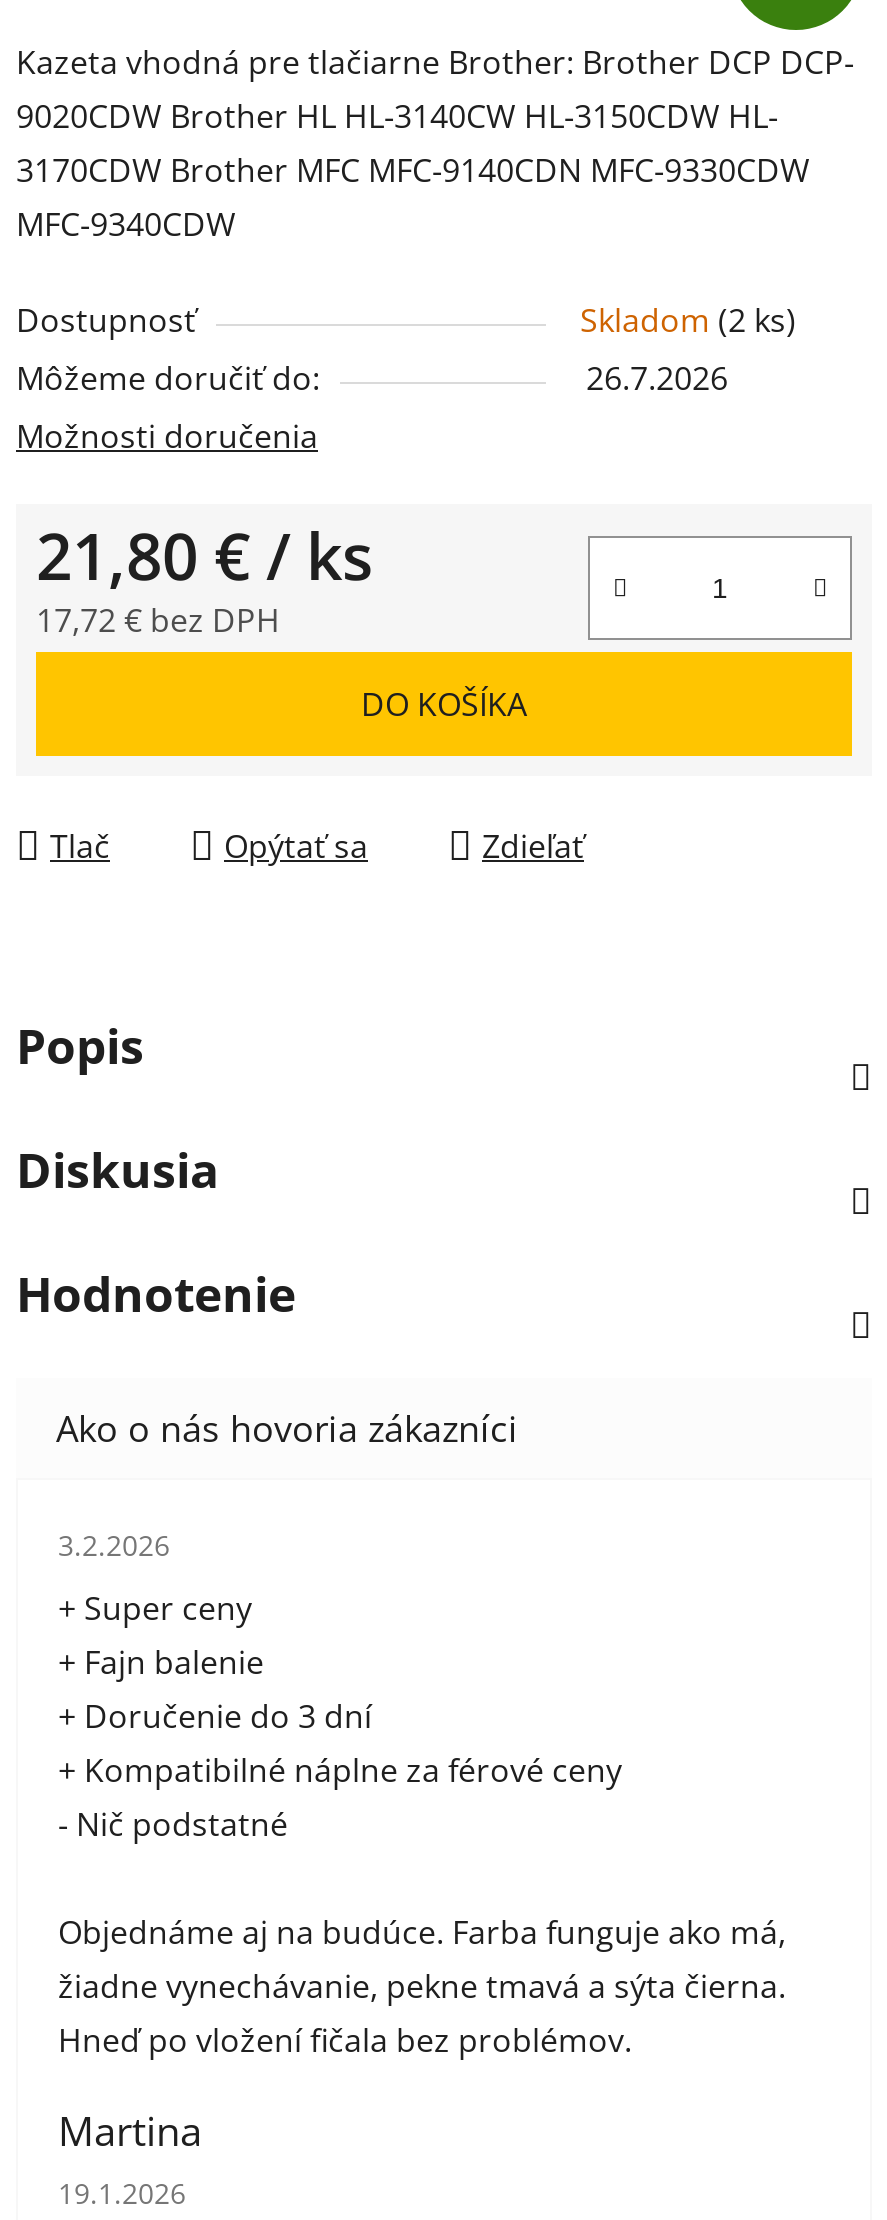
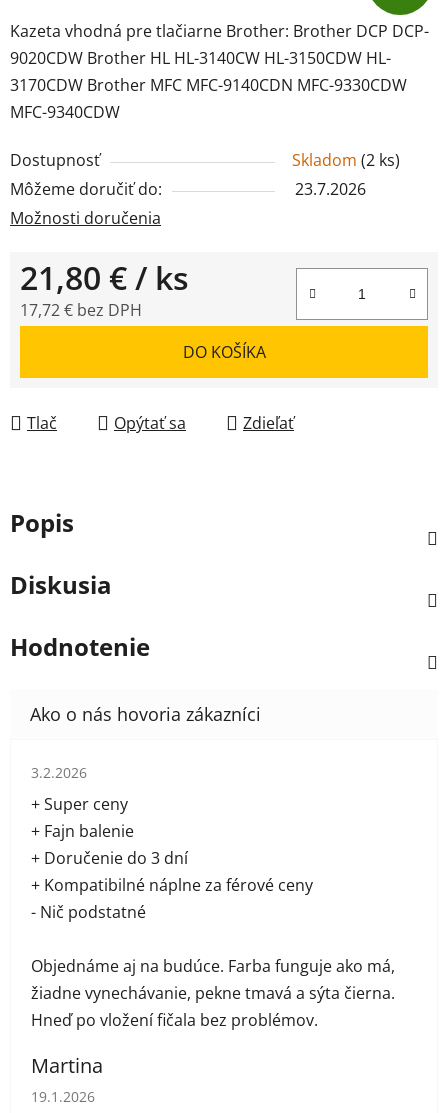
[586,355,728,399] 26.7.2026 -> [295,177,366,199] 23.7.2026

